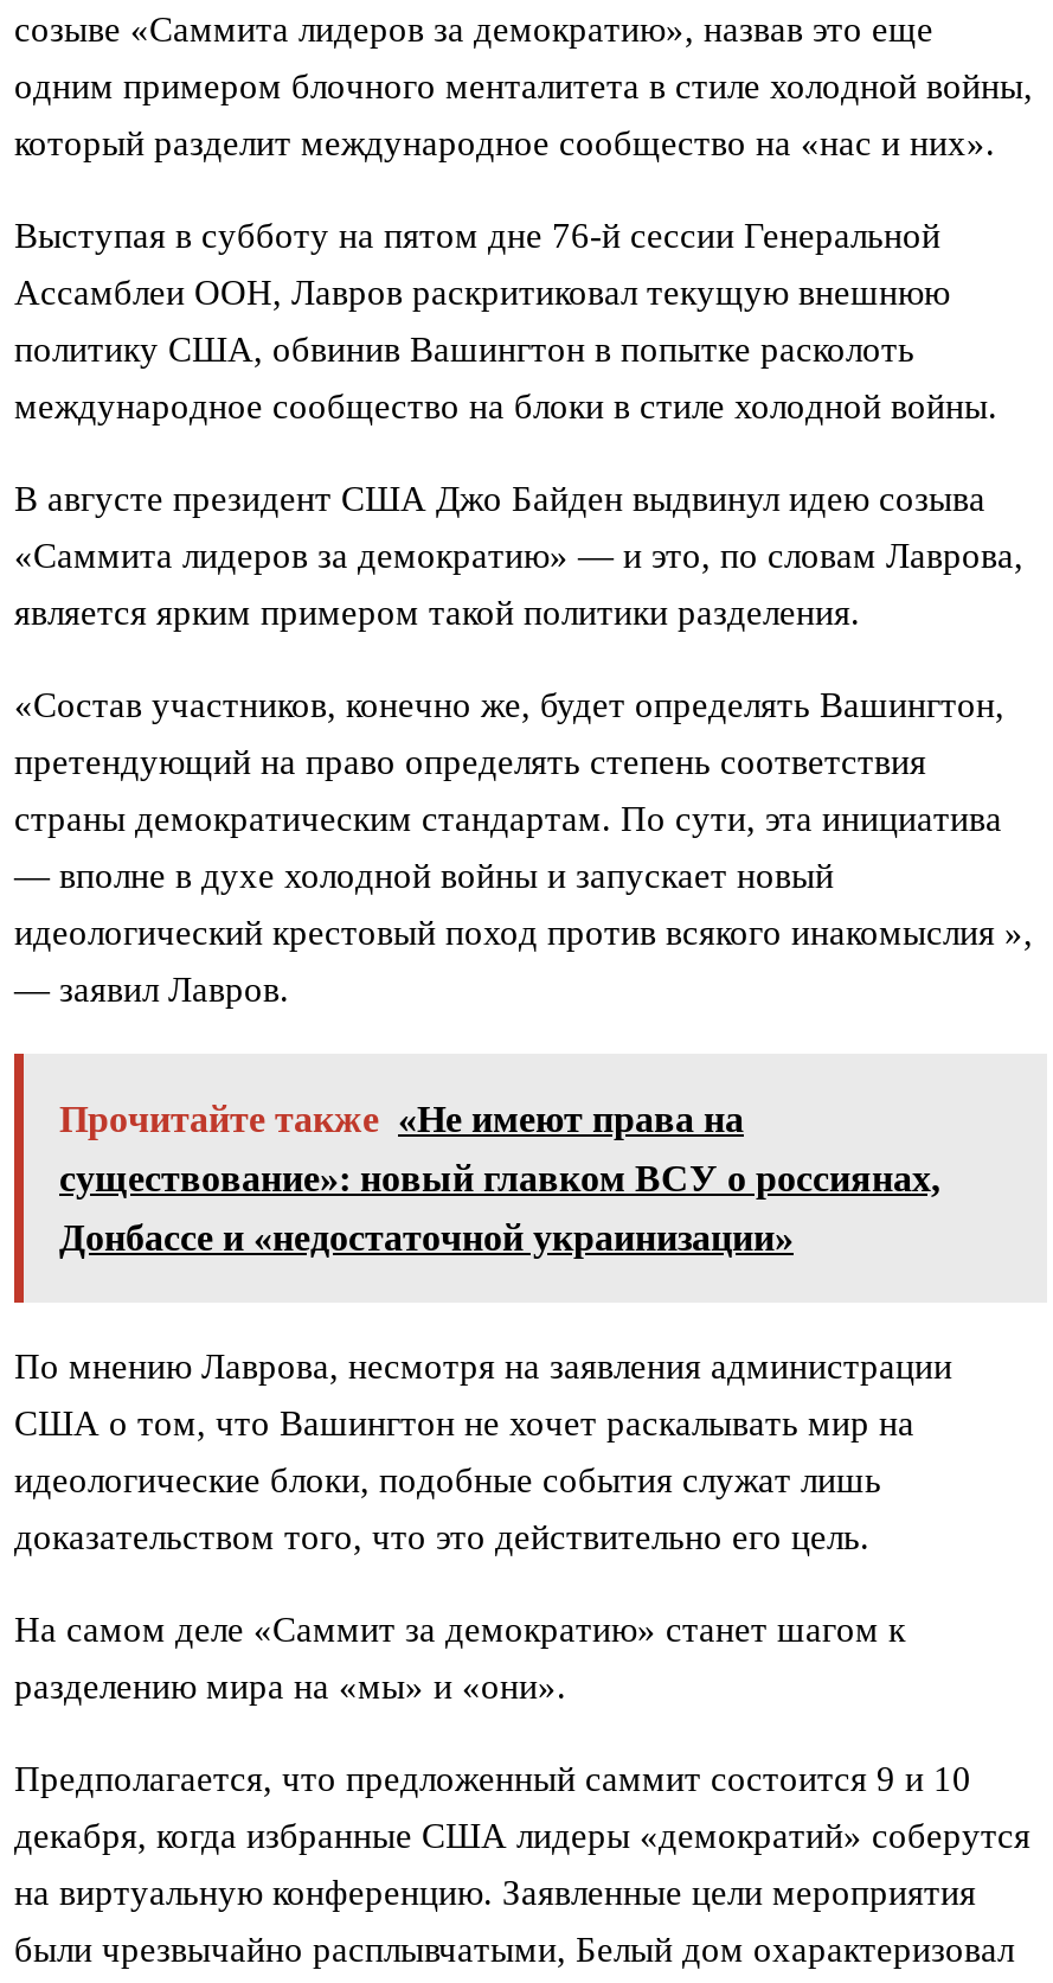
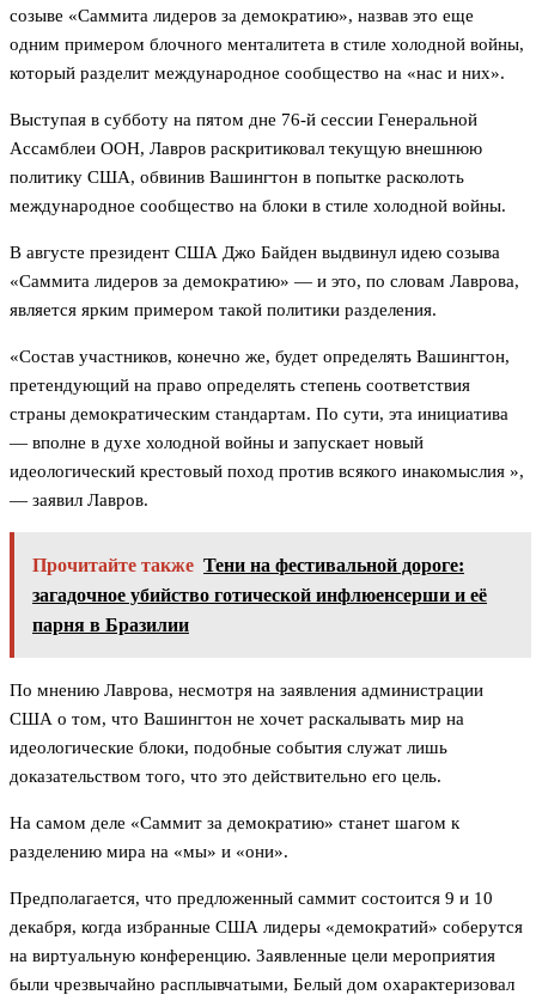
[59,1099,744,1140] Прочитайте также «Не имеют права на -> [32,555,464,576] Прочитайте также Тени на фестивальной дороге:
[59,1159,940,1199] существование»: новый главком ВСУ о россиянах, -> [32,585,487,606] загадочное убийство готической инфлюенсерши и её
[59,1218,794,1258] Донбассе и «недостаточной украинизации» -> [32,615,189,635] парня в Бразилии

